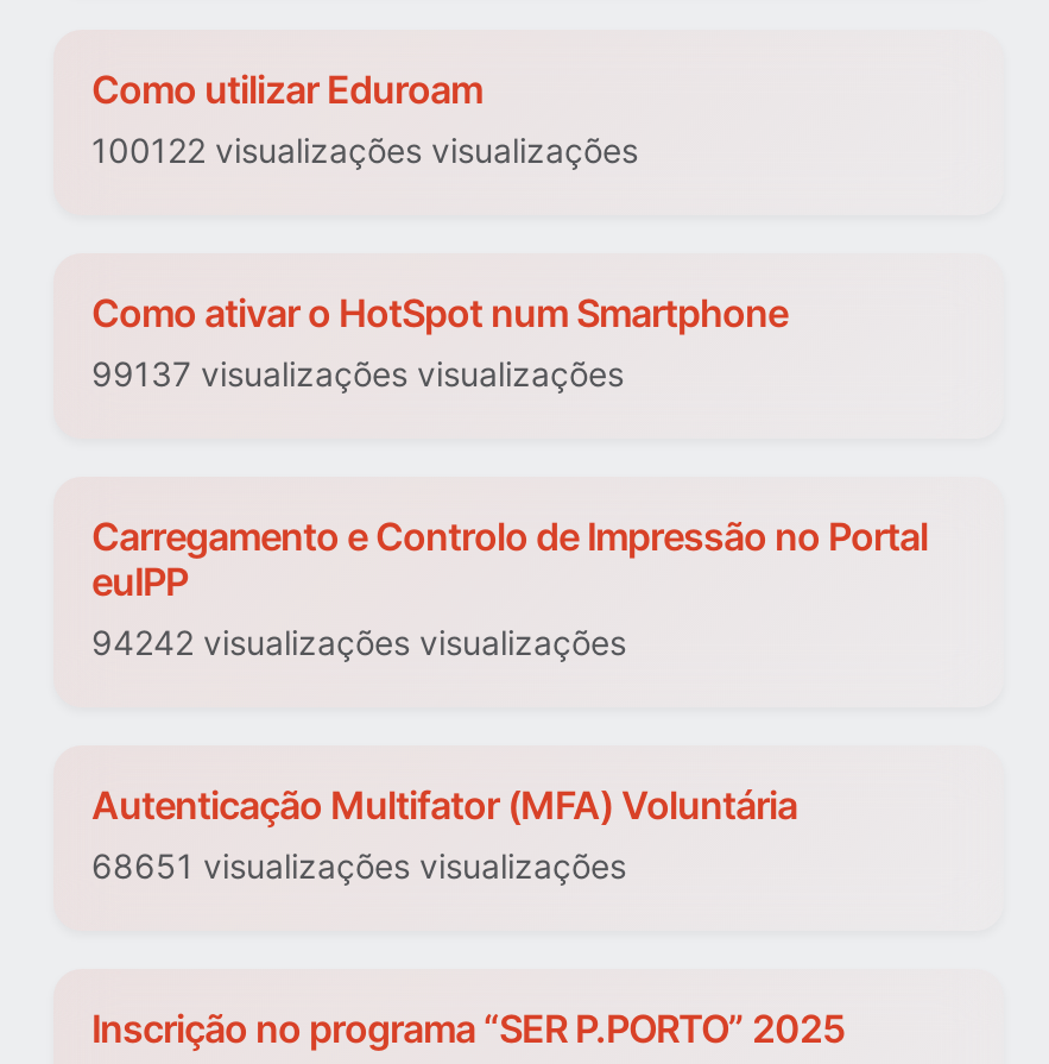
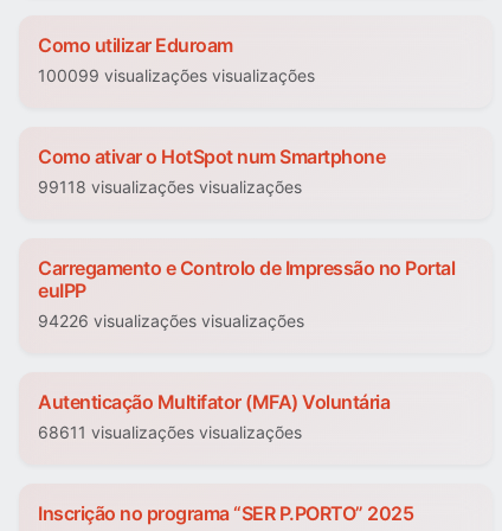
[91,131,638,171] 100122 visualizações visualizações -> [38,66,315,86] 100099 visualizações visualizações
[91,354,624,395] 99137 visualizações visualizações -> [38,177,302,197] 99118 visualizações visualizações
[91,623,626,663] 94242 visualizações visualizações -> [38,311,304,331] 94226 visualizações visualizações
[91,846,626,887] 68651 visualizações visualizações -> [38,423,302,443] 68611 visualizações visualizações

